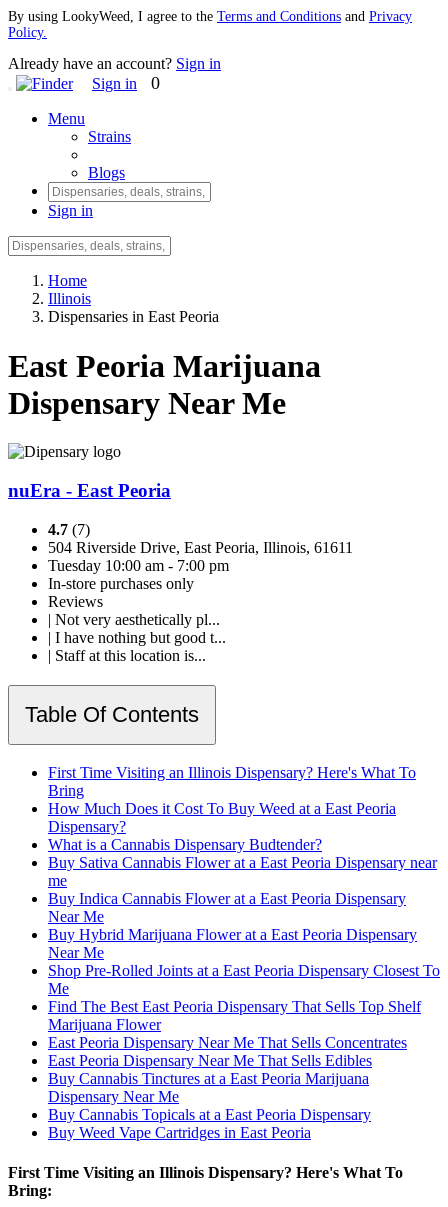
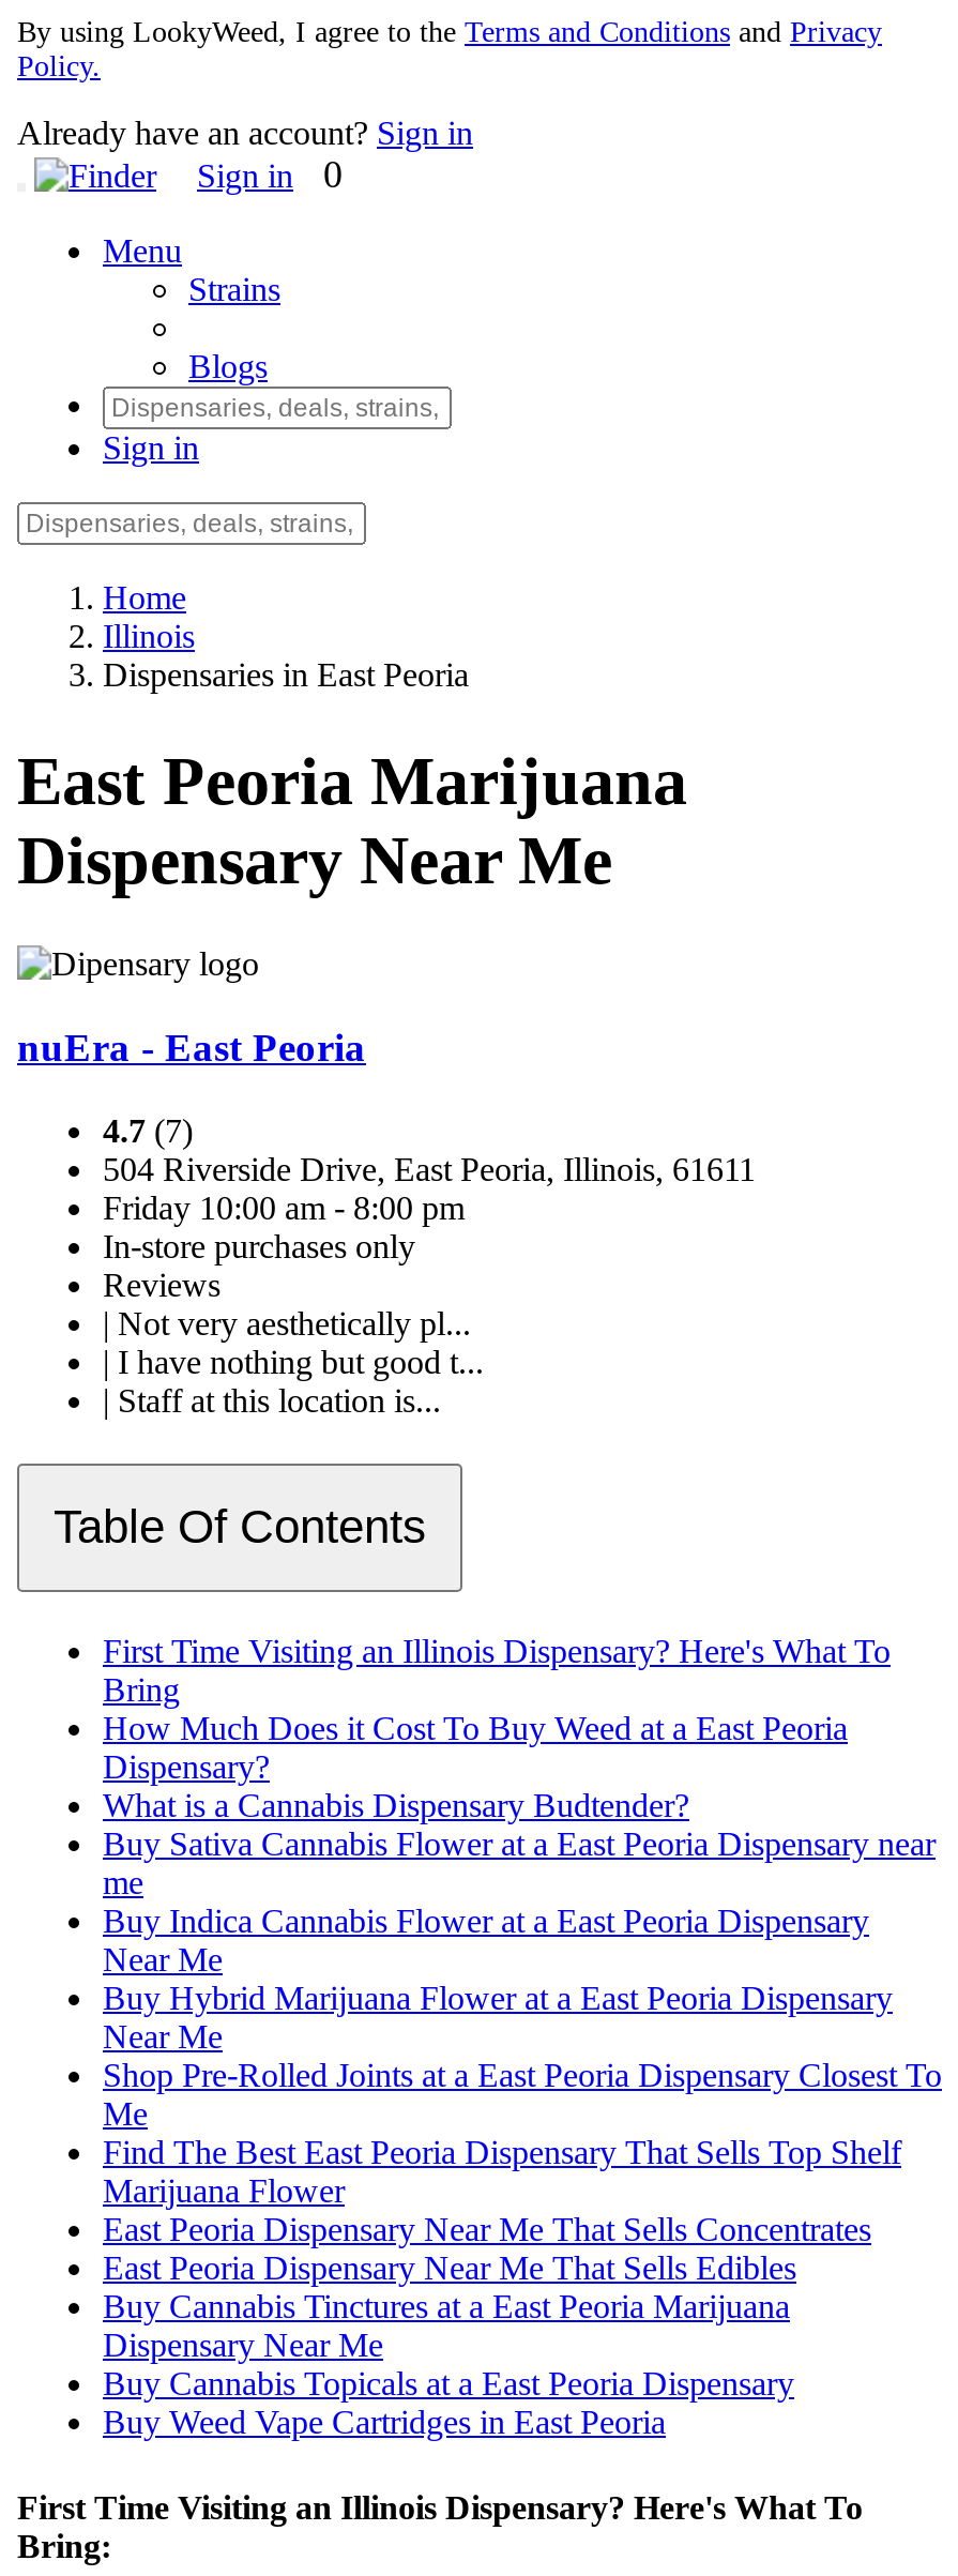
[48,557,229,574] Tuesday 10:00 am - 7:00 pm -> [103,1189,465,1225] Friday 10:00 am - 8:00 pm

